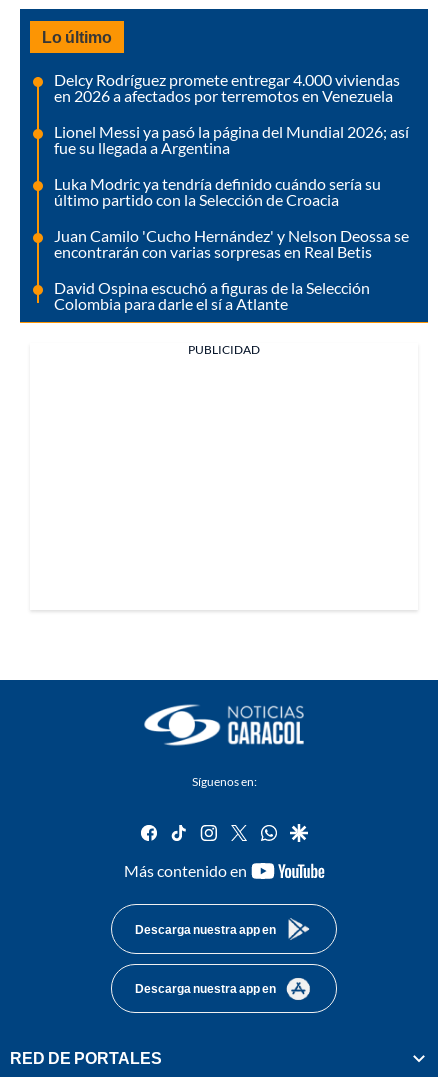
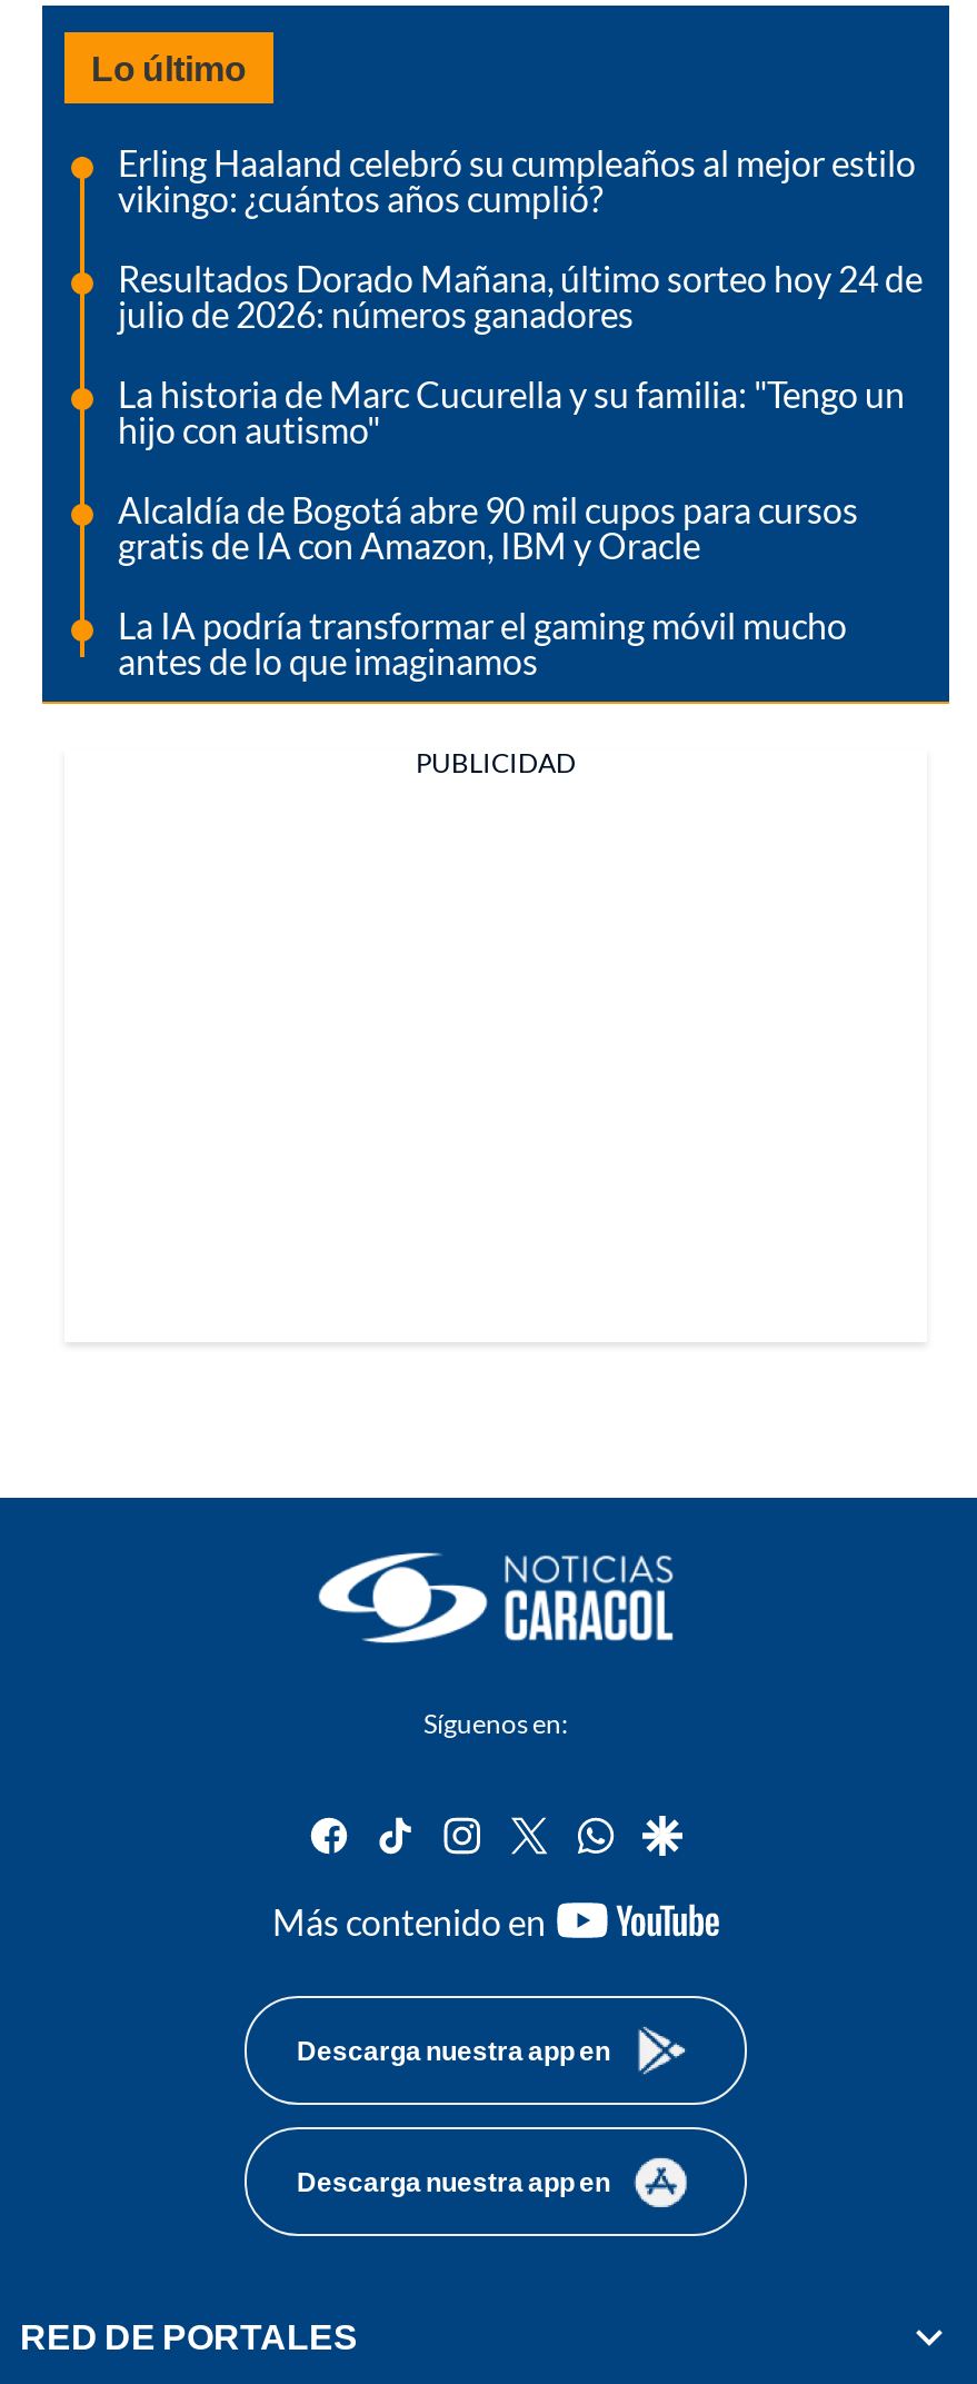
[54,70,400,105] Delcy Rodríguez promete entregar 4.000 viviendas | en 2026 a afectados por terremotos en Venezuela -> [118,140,916,217] Erling Haaland celebró su cumpleaños al mejor estilo | vikingo: ¿cuántos años cumplió?
[54,122,409,157] Lionel Messi ya pasó la página del Mundial 2026; así | fue su llegada a Argentina -> [118,255,923,333] Resultados Dorado Mañana, último sorteo hoy 24 de | julio de 2026: números ganadores
[54,174,381,209] Luka Modric ya tendría definido cuándo sería su | último partido con la Selección de Croacia -> [118,371,905,449] La historia de Marc Cucurella y su familia: "Tengo un | hijo con autismo"
[54,226,409,261] Juan Camilo 'Cucho Hernández' y Nelson Deossa se | encontrarán con varias sorpresas en Real Betis -> [118,487,858,564] Alcaldía de Bogotá abre 90 mil cupos para cursos | gratis de IA con Amazon, IBM y Oracle
[54,278,370,313] David Ospina escuchó a figuras de la Selección | Colombia para darle el sí a Atlante -> [118,602,847,680] La IA podría transformar el gaming móvil mucho | antes de lo que imaginamos

